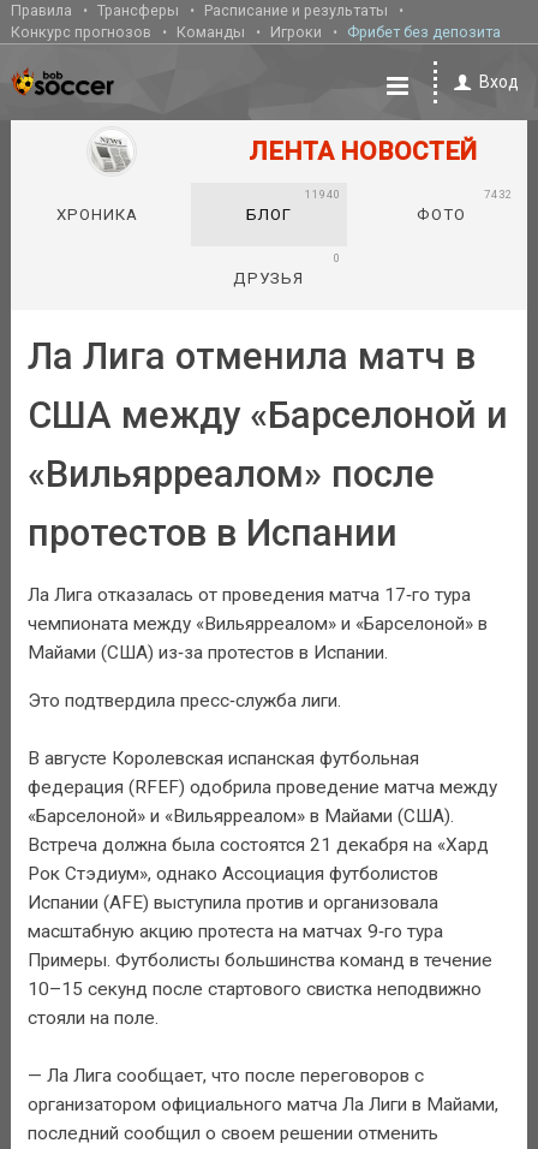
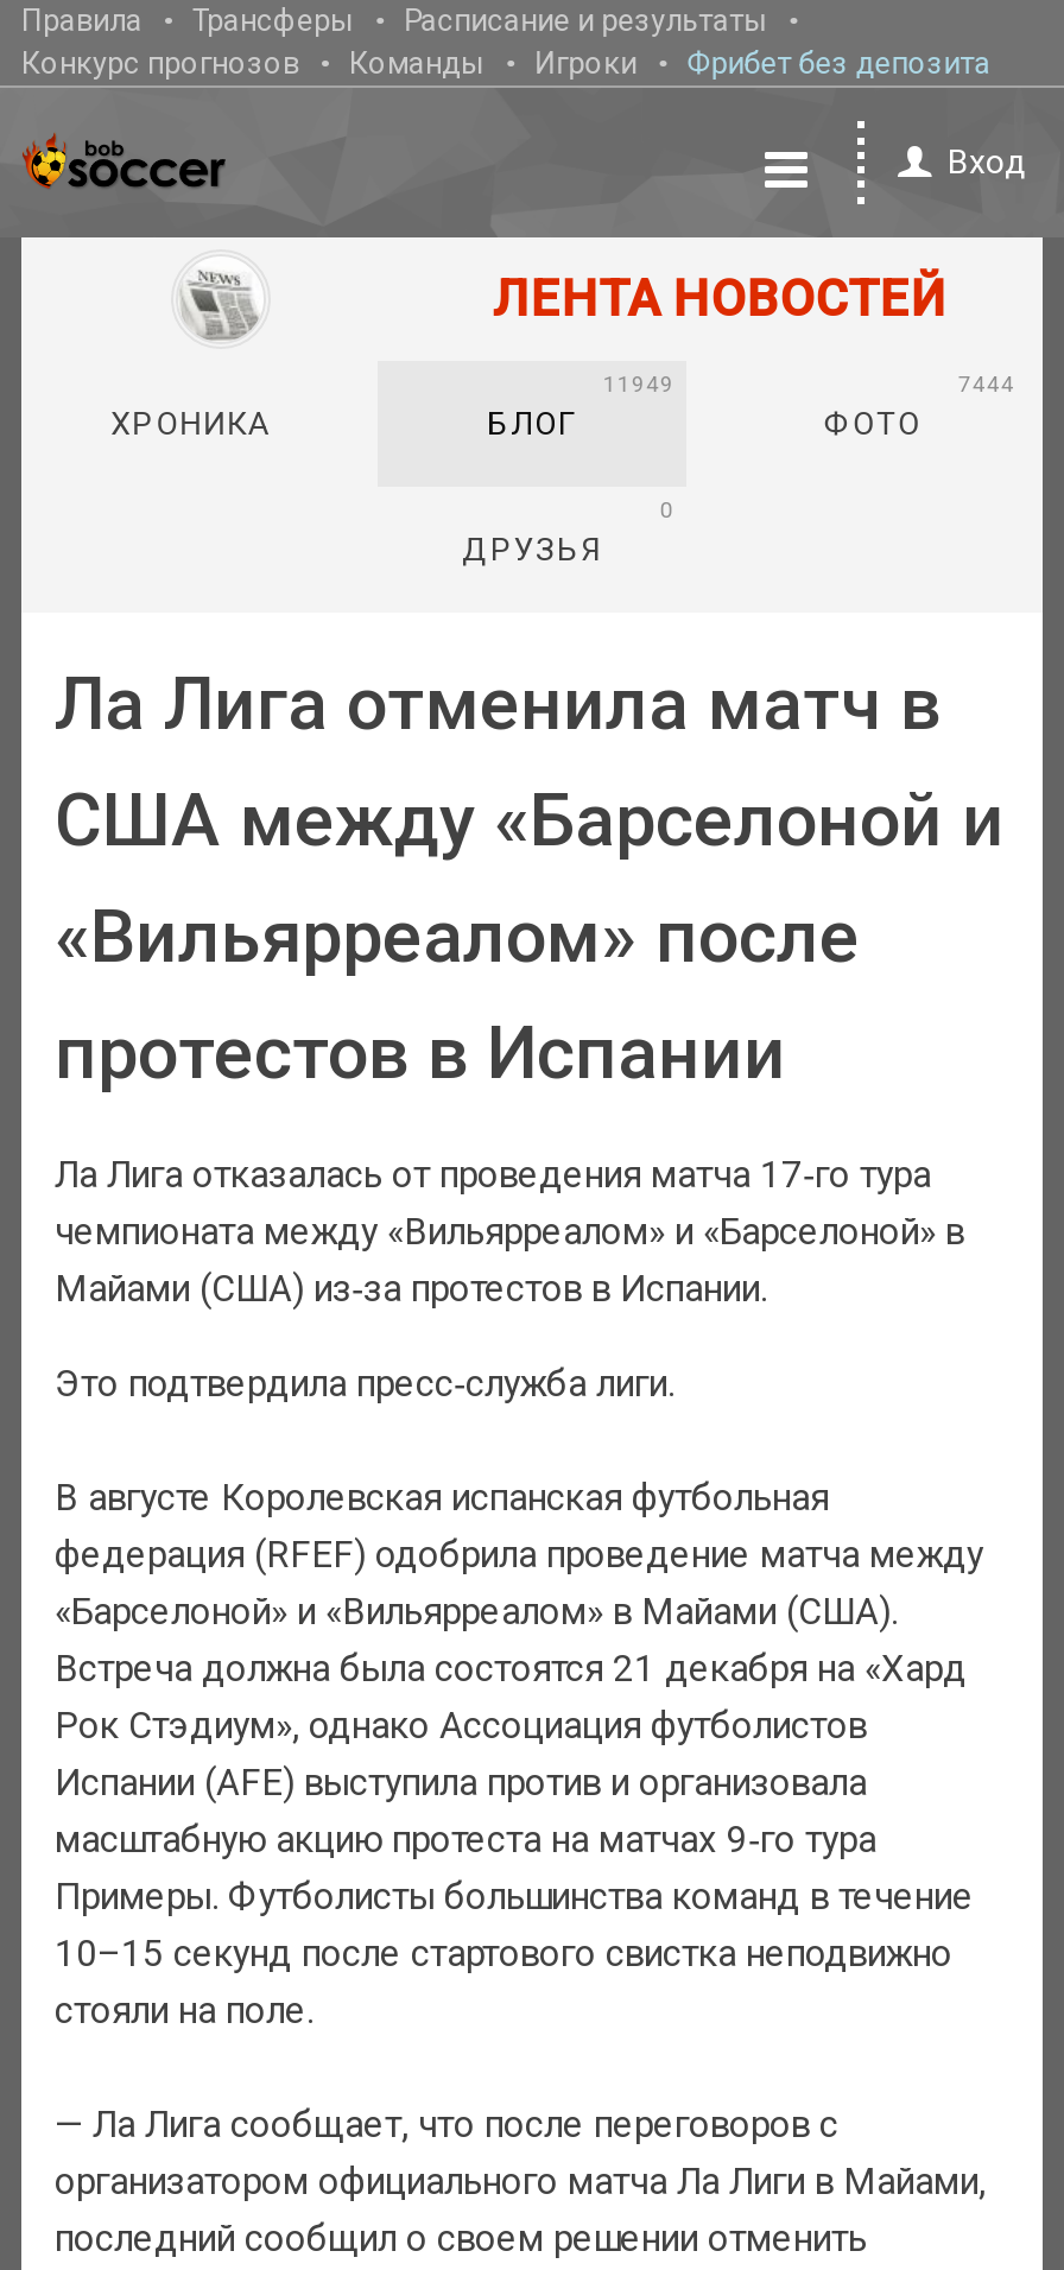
[305,187,341,200] 11940 -> [603,369,674,396] 11949
[484,187,513,200] 7432 -> [958,369,1015,396] 7444

